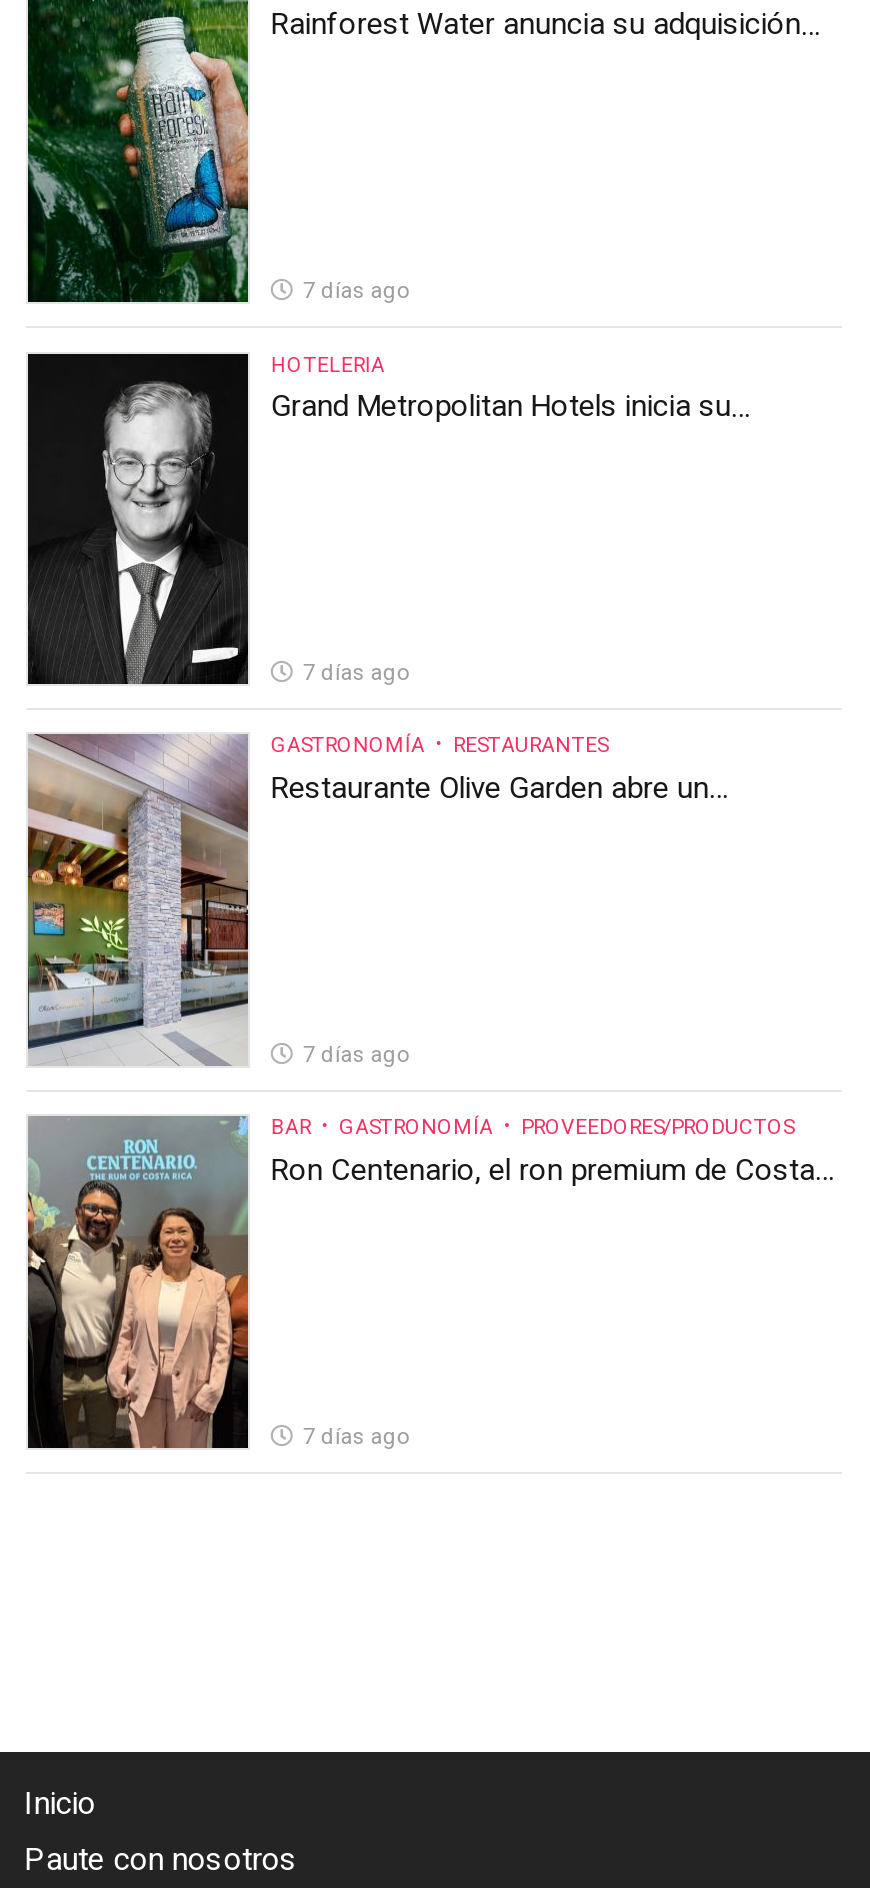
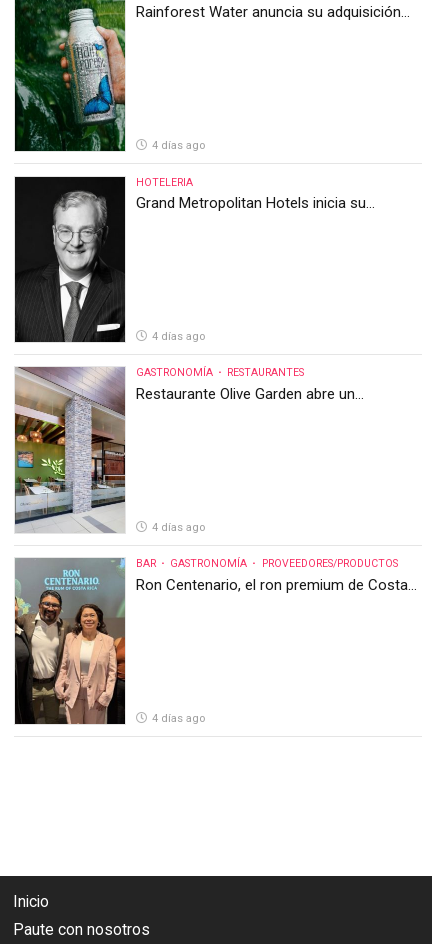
[303,278,409,304] 7 días ago -> [152,139,205,152] 4 días ago
[303,660,409,686] 7 días ago -> [152,330,205,343] 4 días ago
[303,1042,409,1068] 7 días ago -> [152,521,205,534] 4 días ago
[303,1424,409,1450] 7 días ago -> [152,712,205,725] 4 días ago

